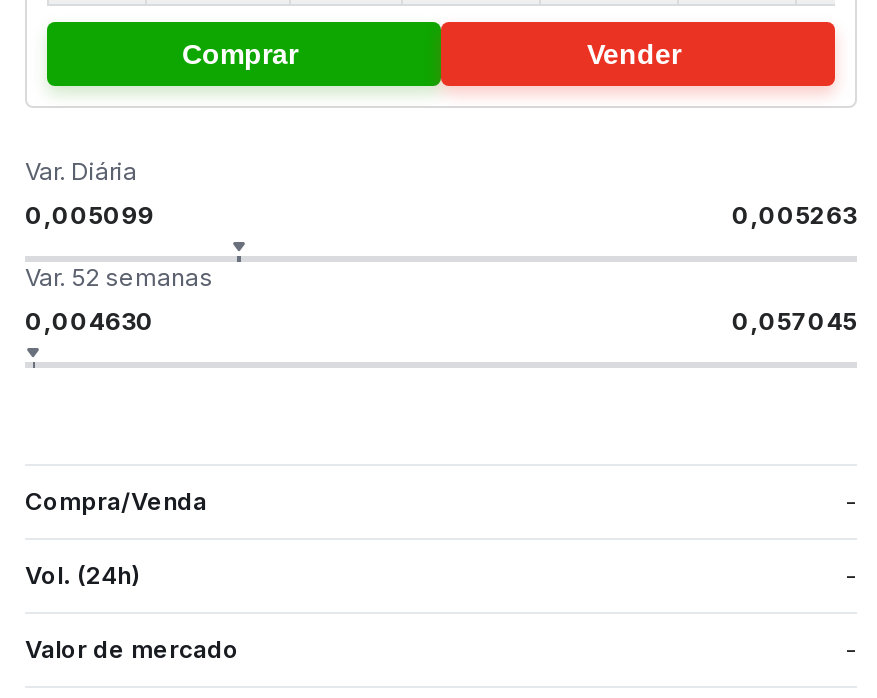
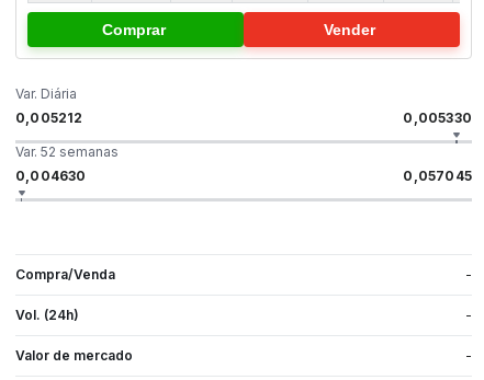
[25,200,154,230] 0,005099 -> [15,109,83,126] 0,005212
[732,200,857,230] 0,005263 -> [403,109,472,126] 0,005330

